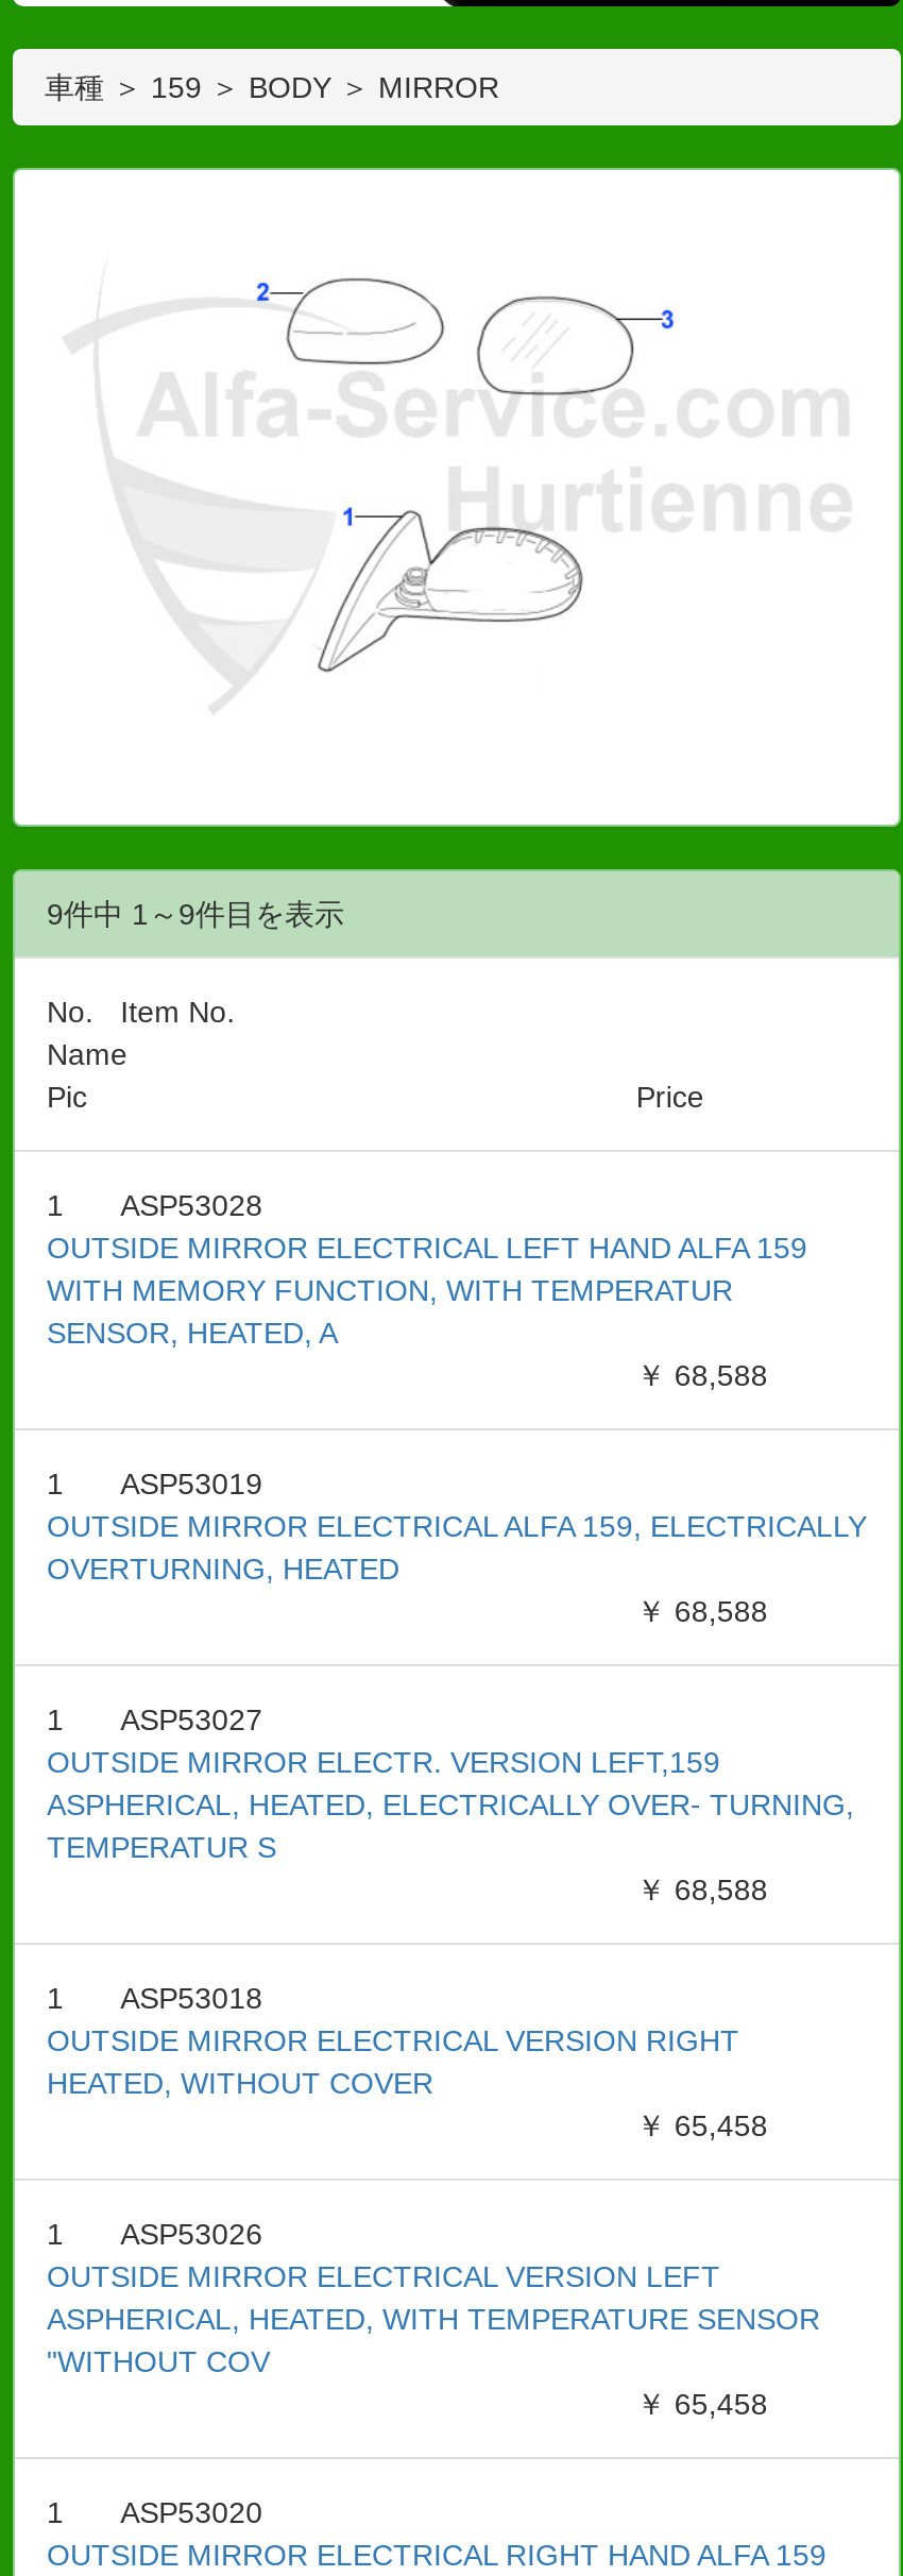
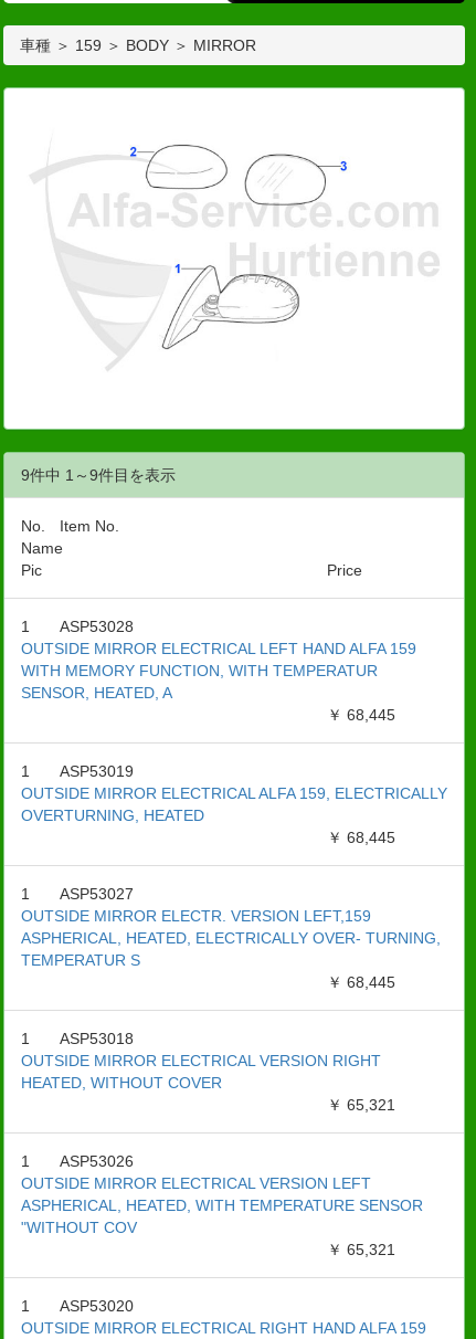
[636,1357,768,1391] ￥ 68,588 -> [327,706,396,723] ￥ 68,445
[636,1593,768,1627] ￥ 68,588 -> [327,828,396,846] ￥ 68,445
[636,1872,768,1906] ￥ 68,588 -> [327,973,396,991] ￥ 68,445
[636,2108,768,2142] ￥ 65,458 -> [327,1096,396,1113] ￥ 65,321
[636,2386,768,2420] ￥ 65,458 -> [327,1240,396,1258] ￥ 65,321

